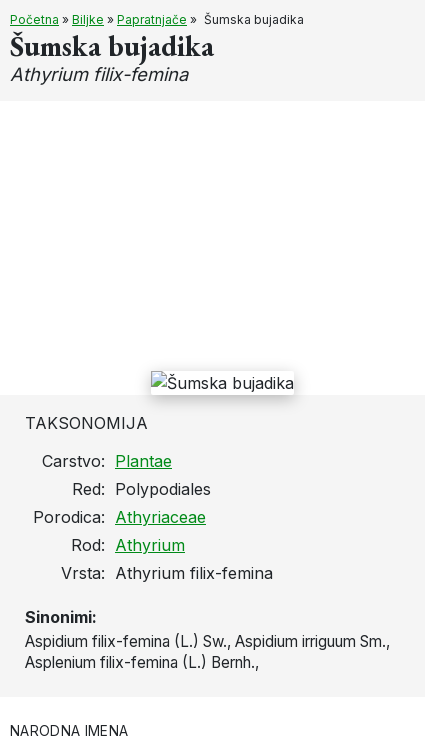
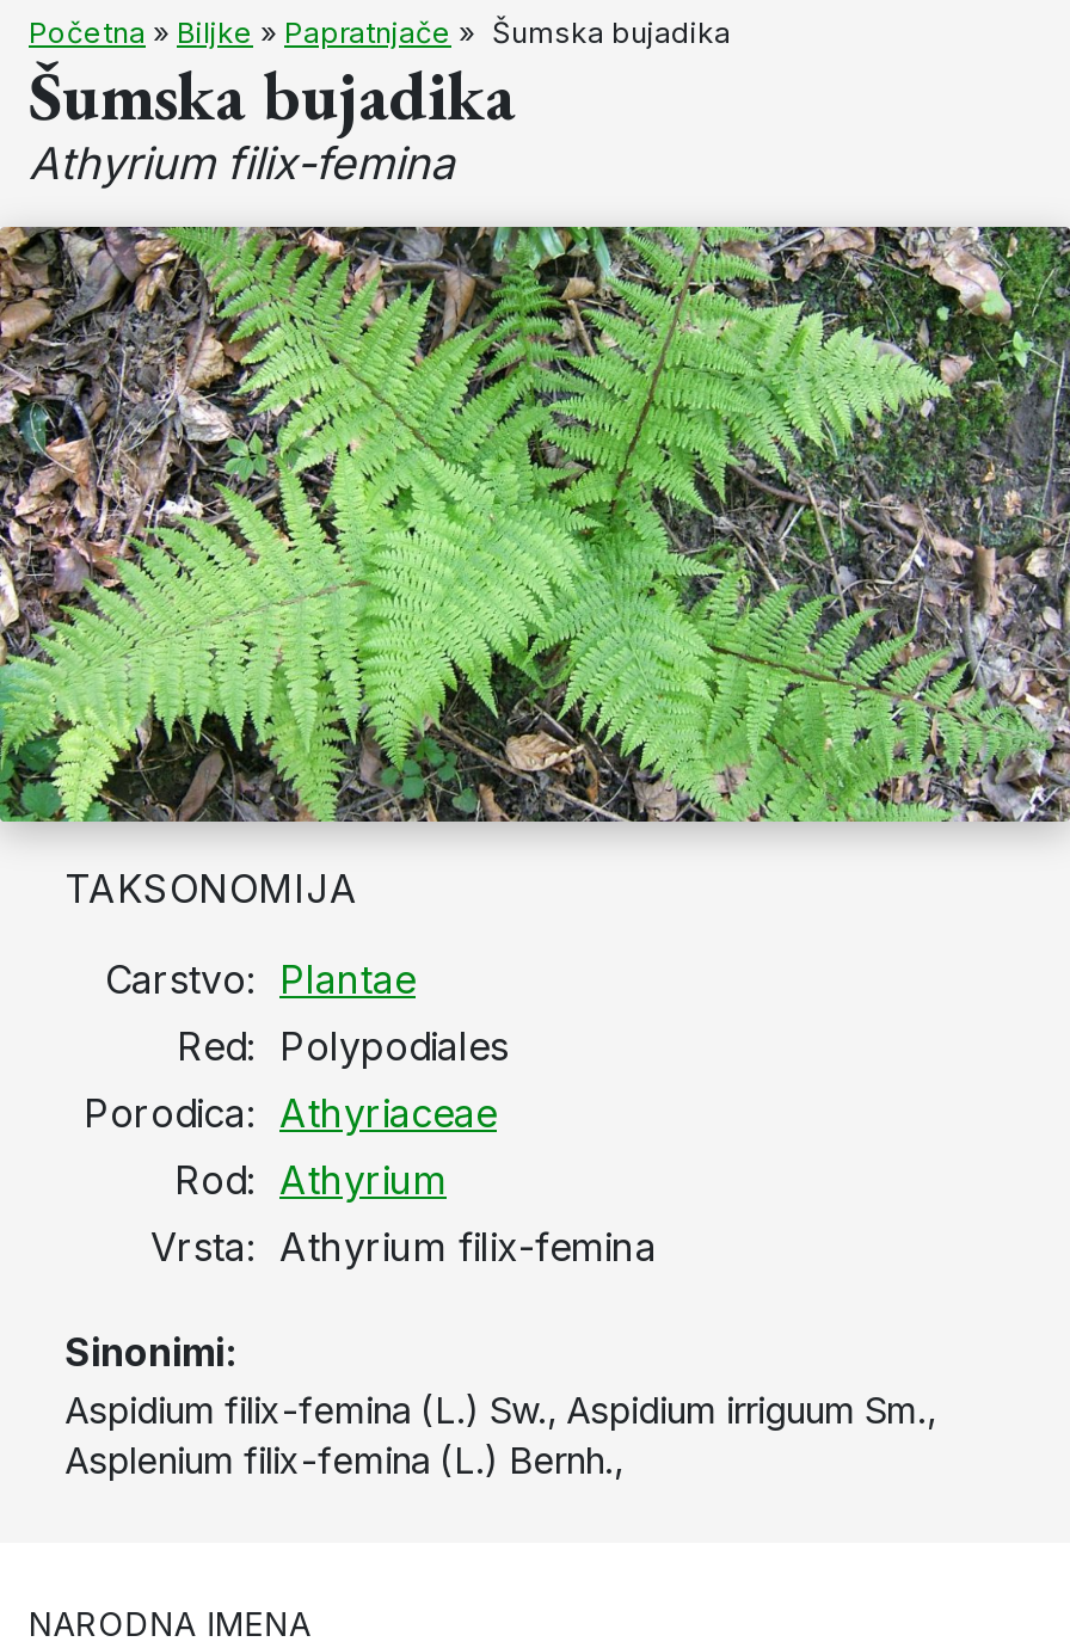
none -> [7,222,1063,834] [image]

